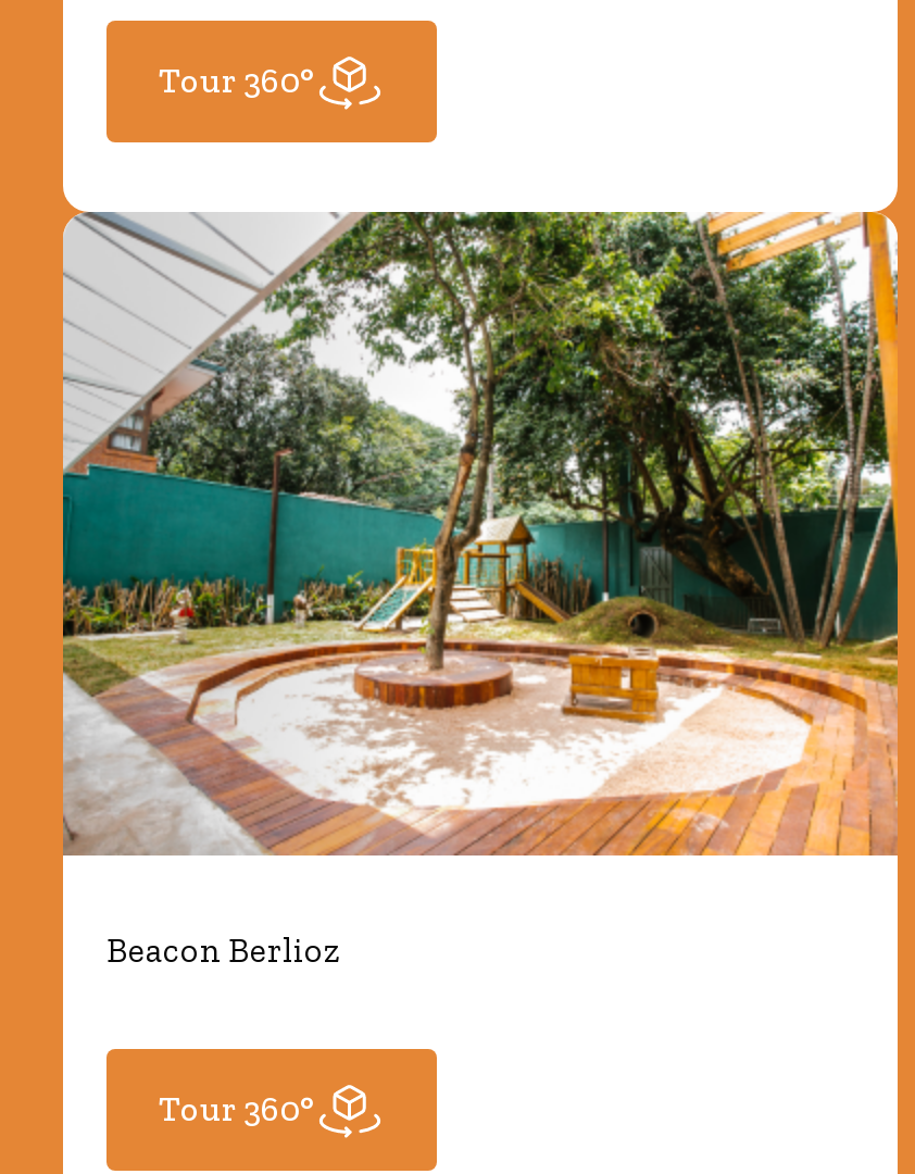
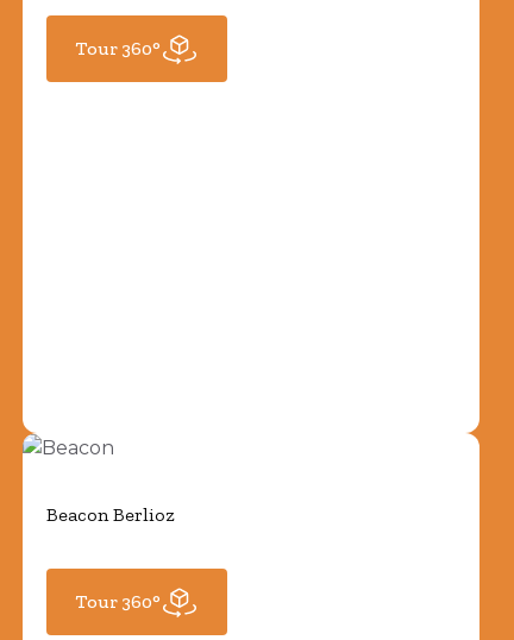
[61,192,900,858] [image] -> none

